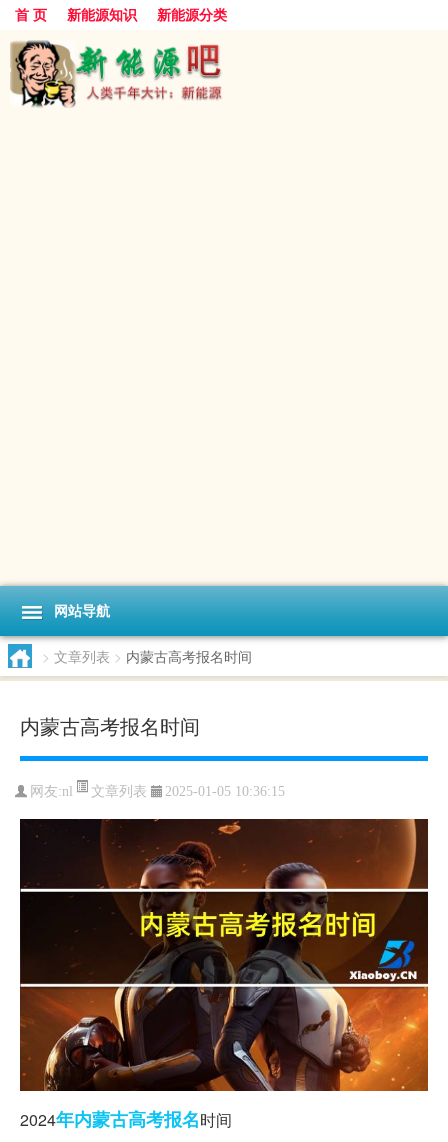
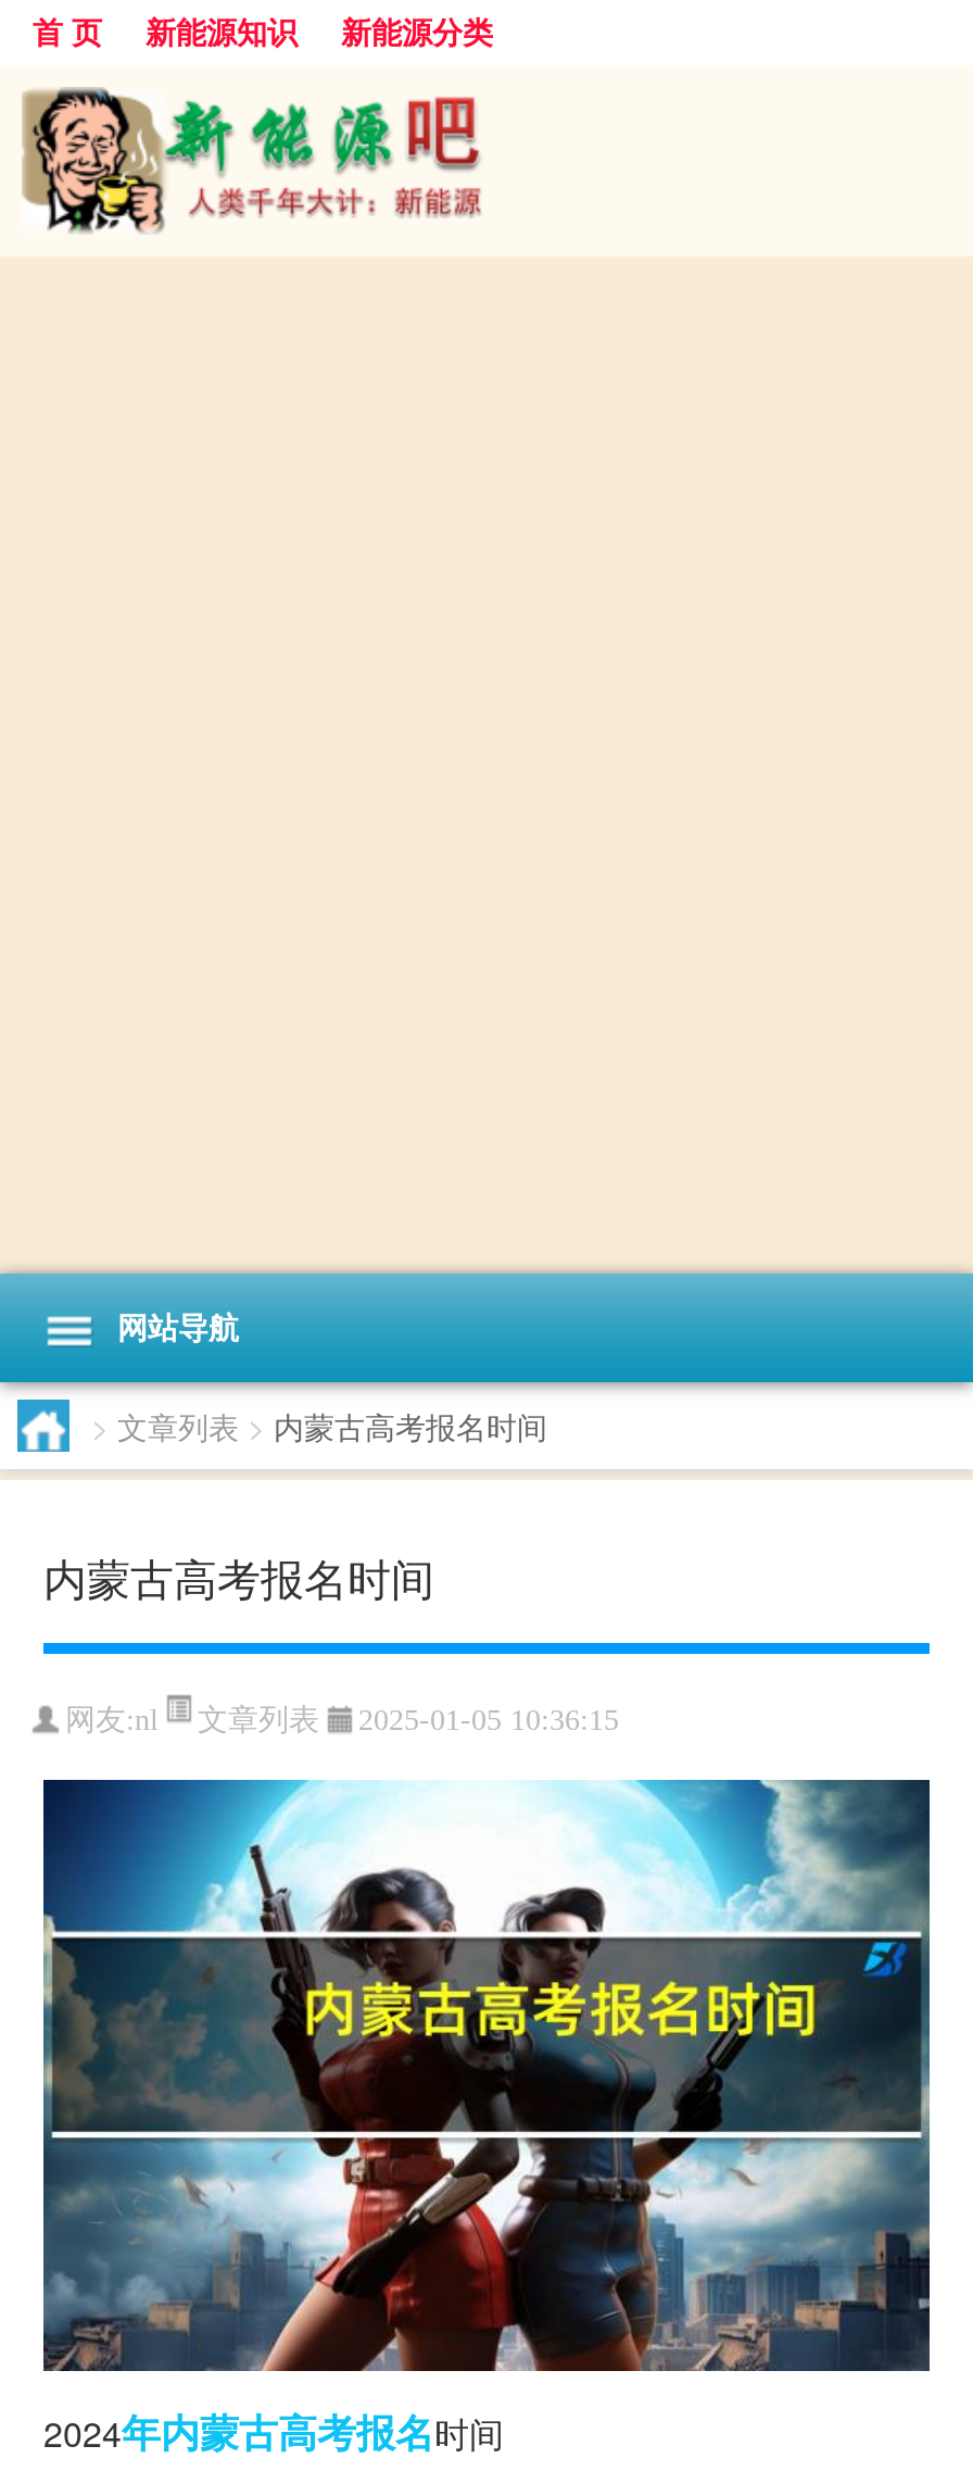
[19,818,429,1092] [image] -> [41,1778,932,2373] [image]

